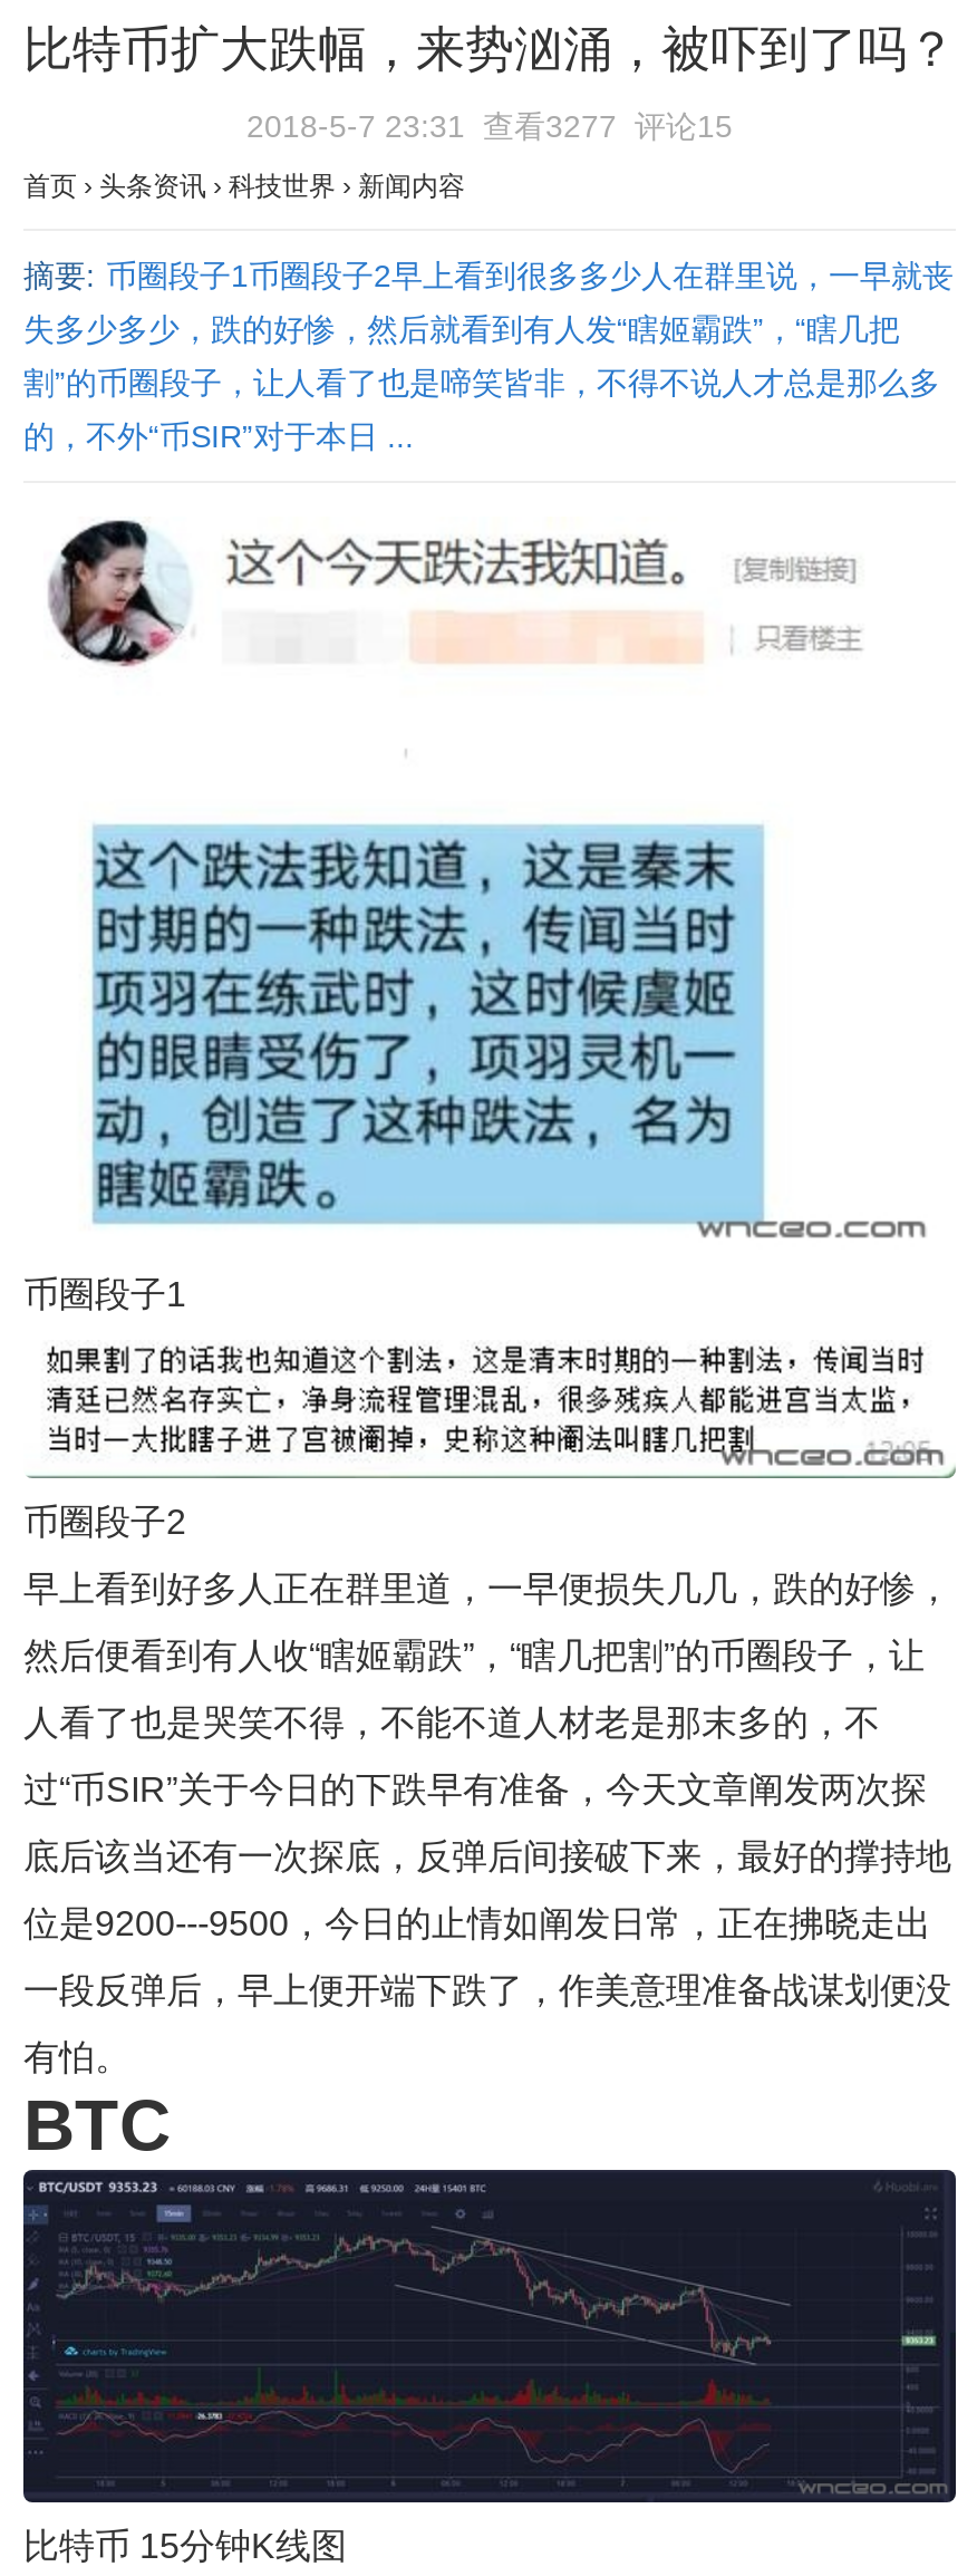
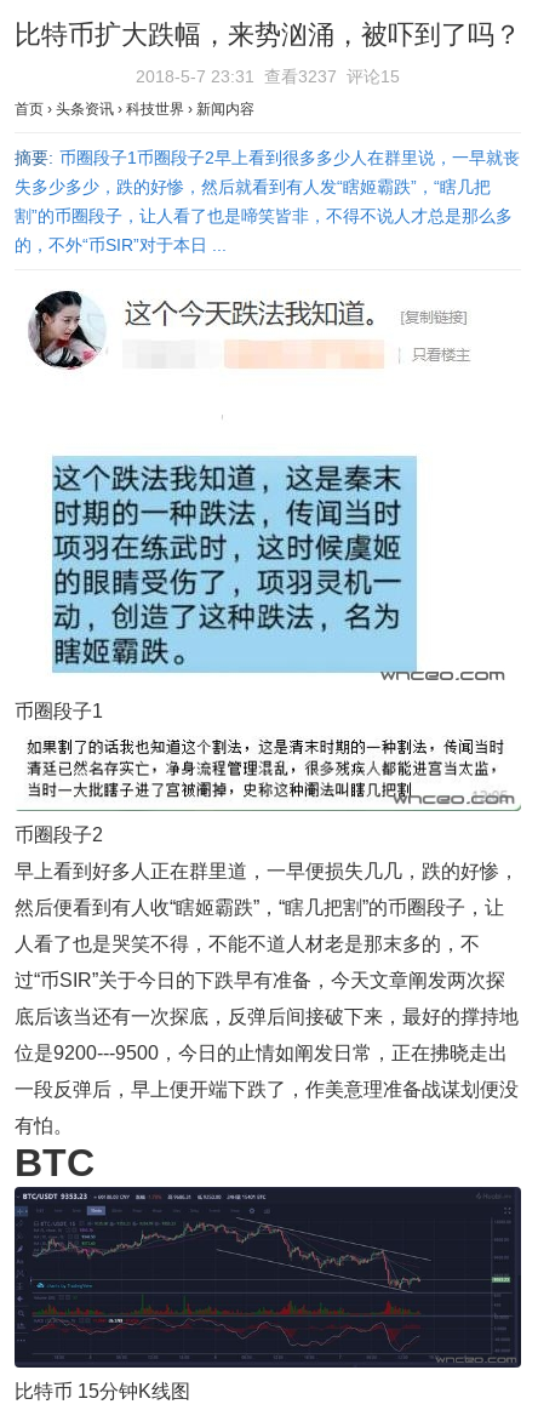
[246,108,733,144] 2018-5-7 23:31 查看3277 评论15 -> [136,67,400,86] 2018-5-7 23:31 查看3237 评论15

